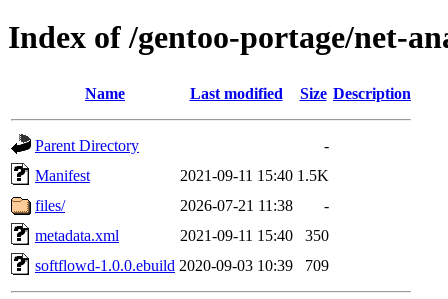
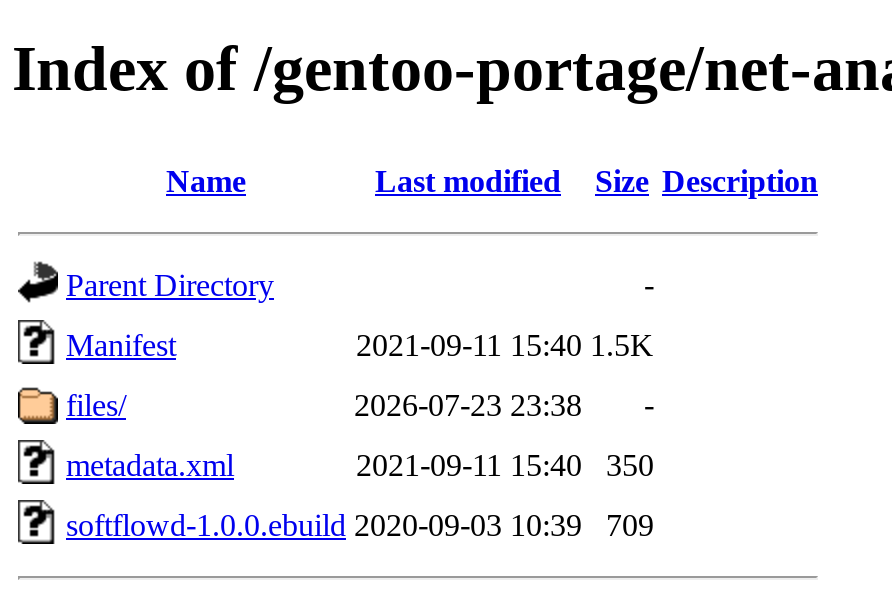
[180,197,293,214] 2026-07-21 11:38 -> [354,388,582,422] 2026-07-23 23:38

